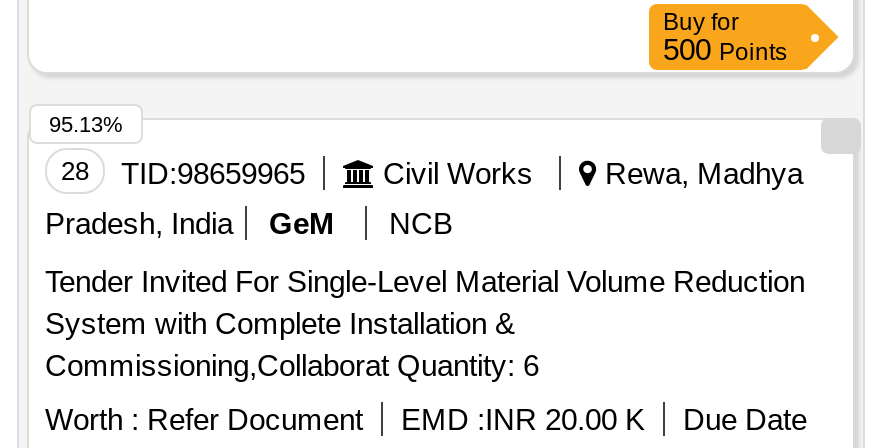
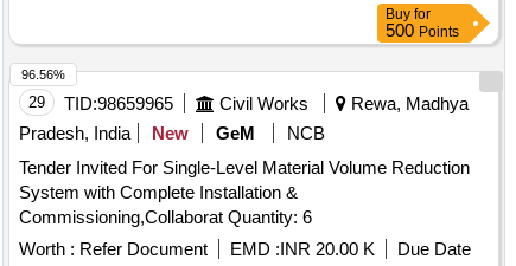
[49,112,123,136] 95.13% -> [21,68,65,82] 96.56%
[61,156,305,190] 28 TID:98659965 -> [28,94,173,114] 29 TID:98659965
none -> [152,123,189,143] New

